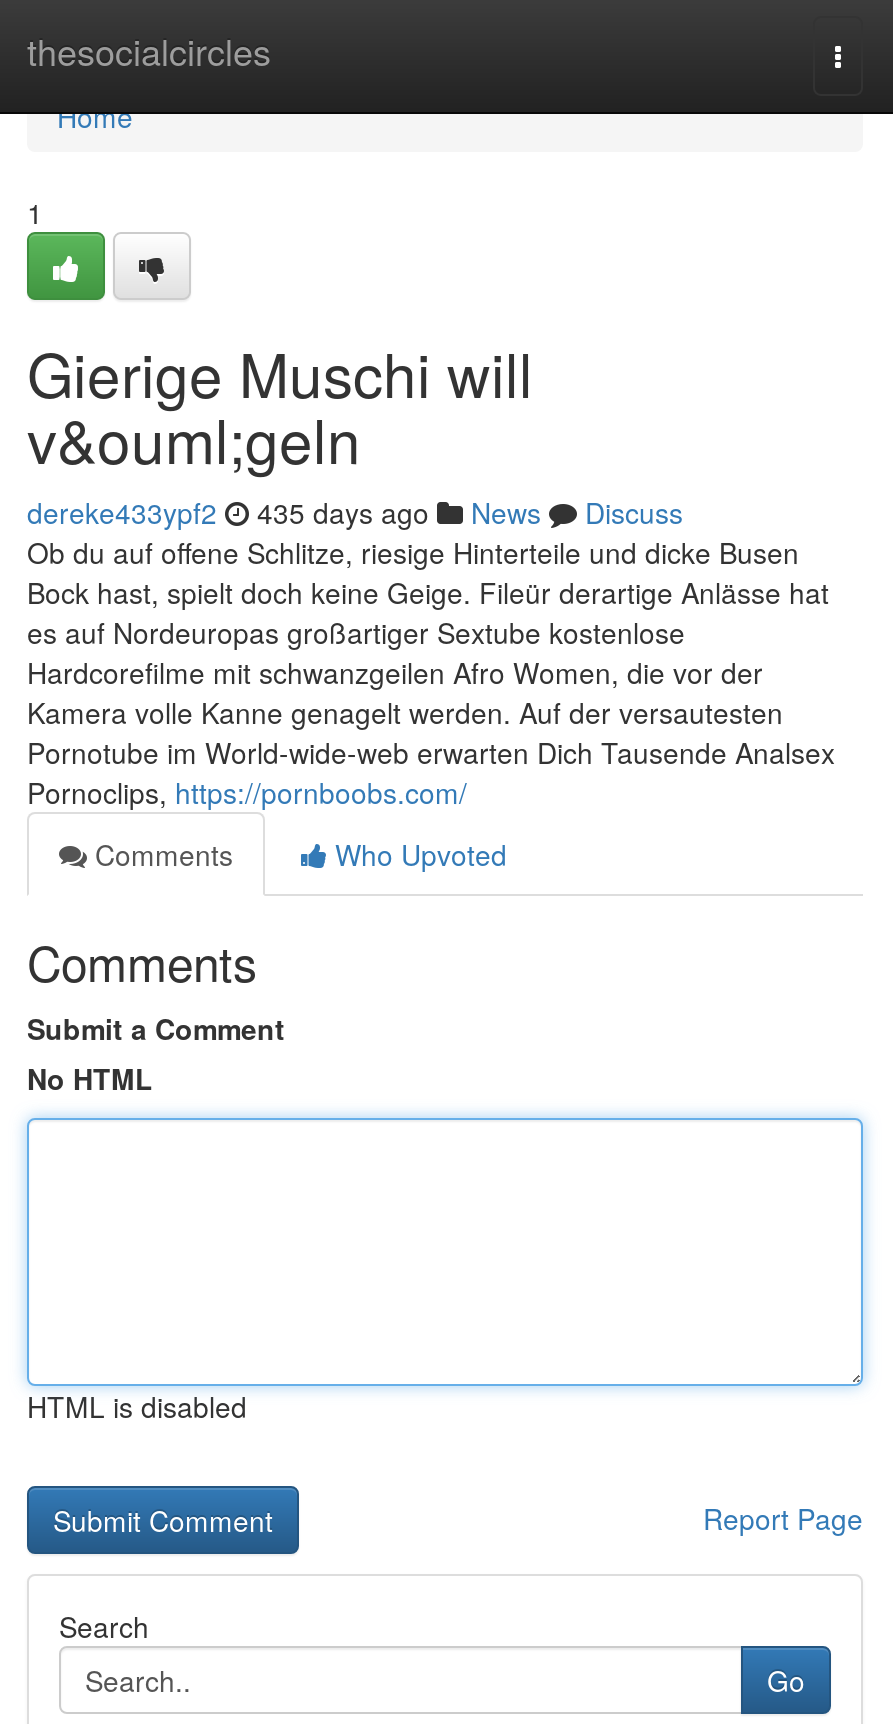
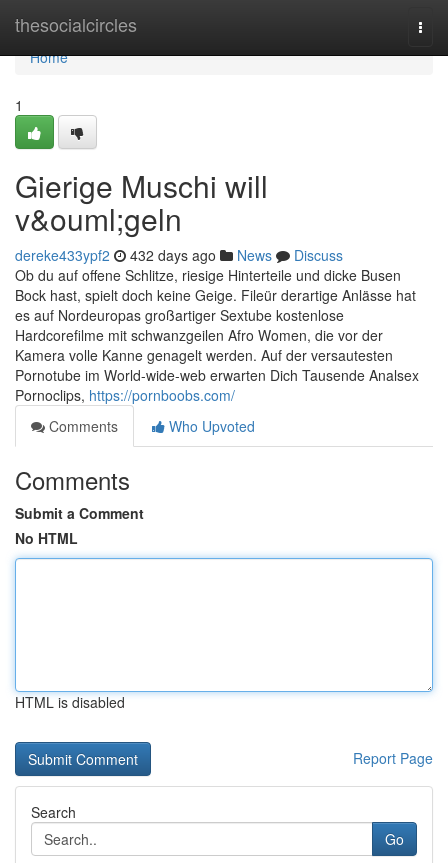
[27,492,683,532] dereke433ypf2 435 days ago News Discuss -> [15,245,343,265] dereke433ypf2 432 days ago News Discuss

